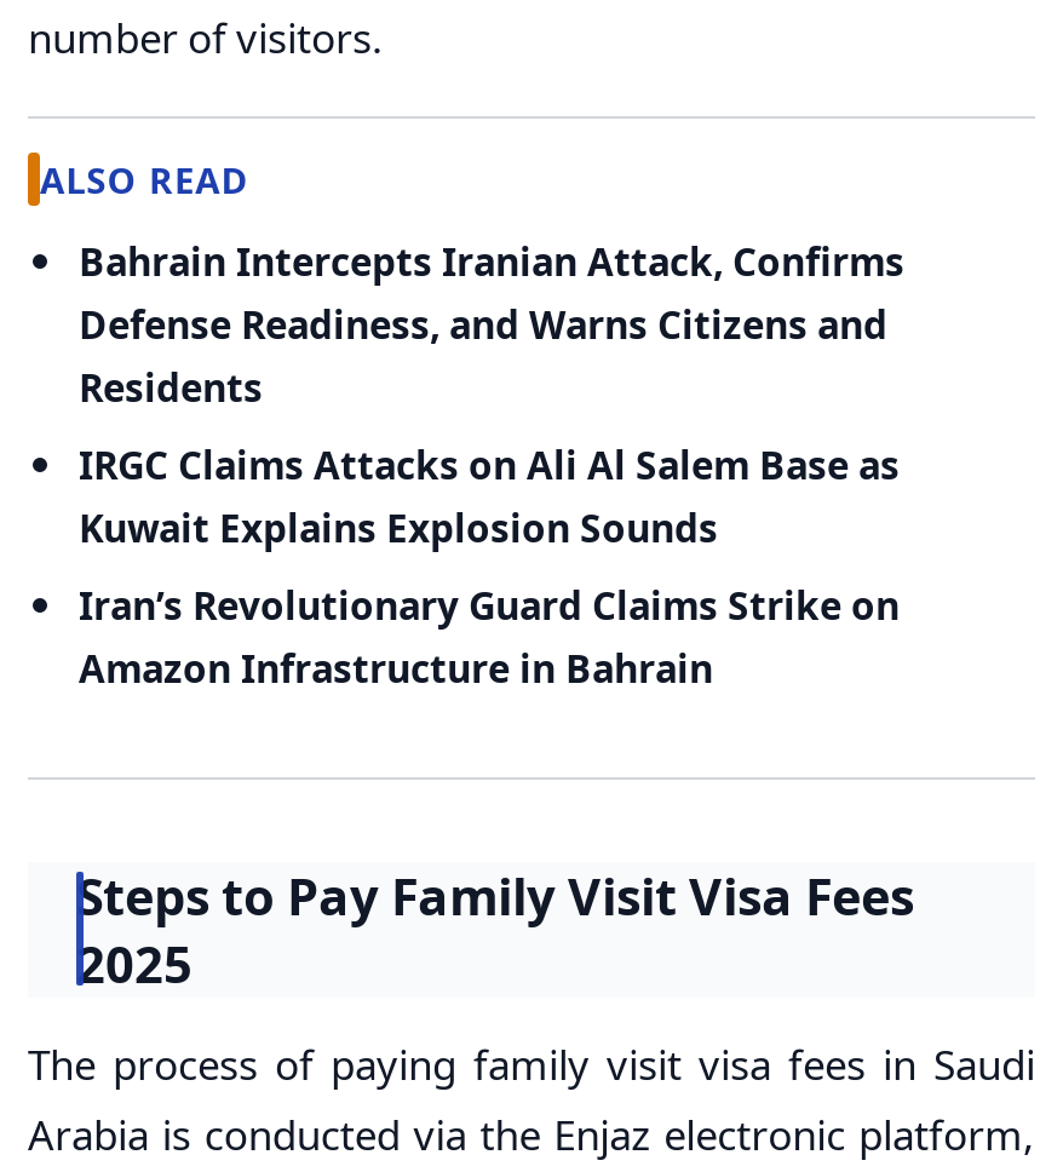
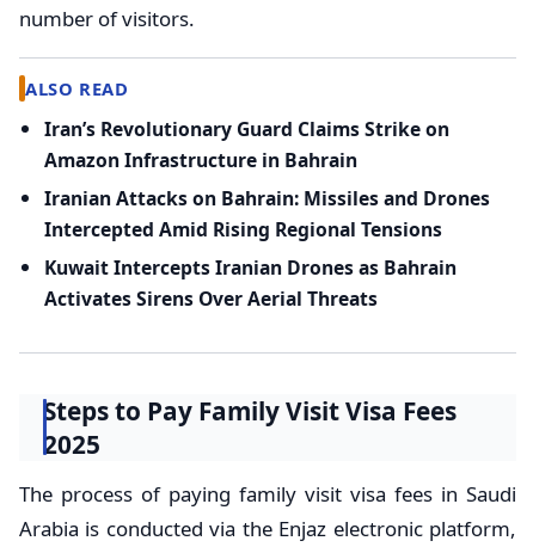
[79,235,904,554] Bahrain Intercepts Iranian Attack, Confirms | Defense Readiness, and Warns Citizens and | Residents | IRGC Claims Attacks on Ali Al Salem Base as | Kuwait Explains Explosion Sounds -> none
moved [79,578,900,694] -> [44,116,449,173]: Iran’s Revolutionary Guard Claims Strike on | Amazon Infrastructure in Bahrain
none -> [44,185,490,311] Iranian Attacks on Bahrain: Missiles and Drones | Intercepted Amid Rising Regional Tensions | Kuwait Intercepts Iranian Drones as Bahrain | Activates Sirens Over Aerial Threats

